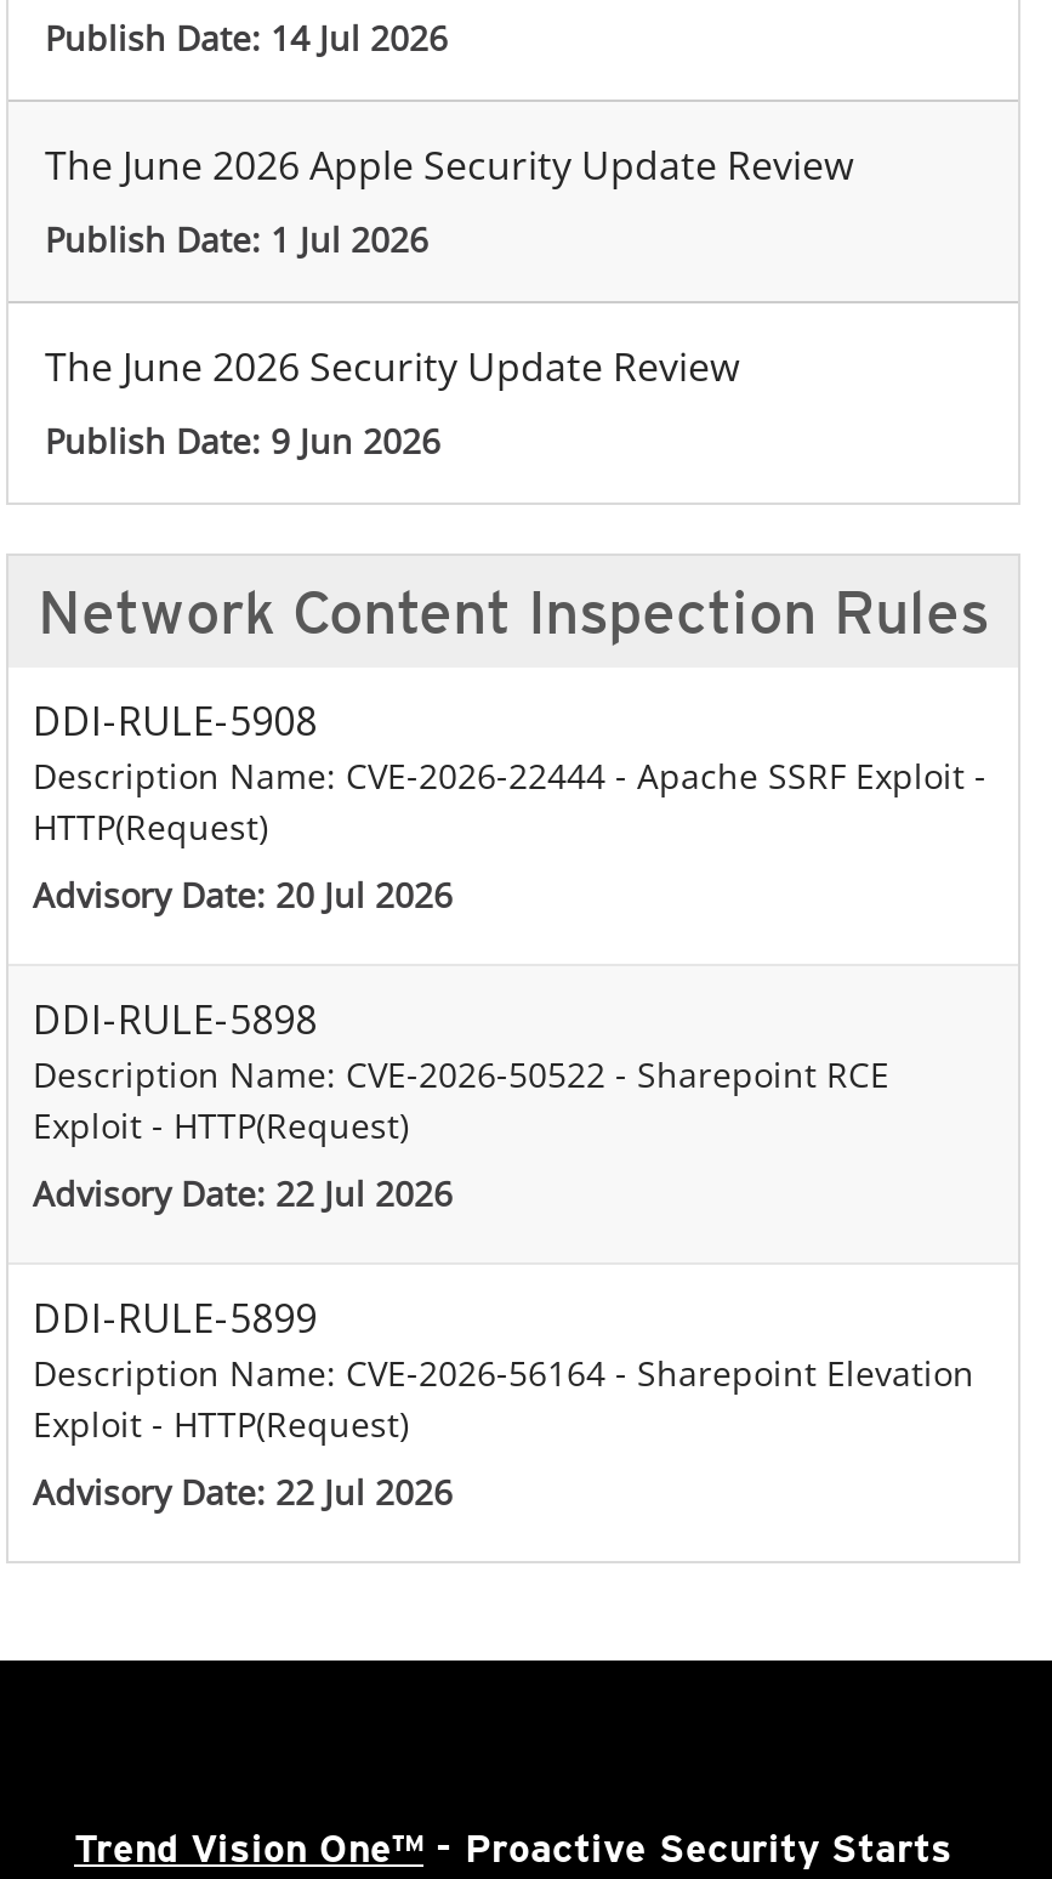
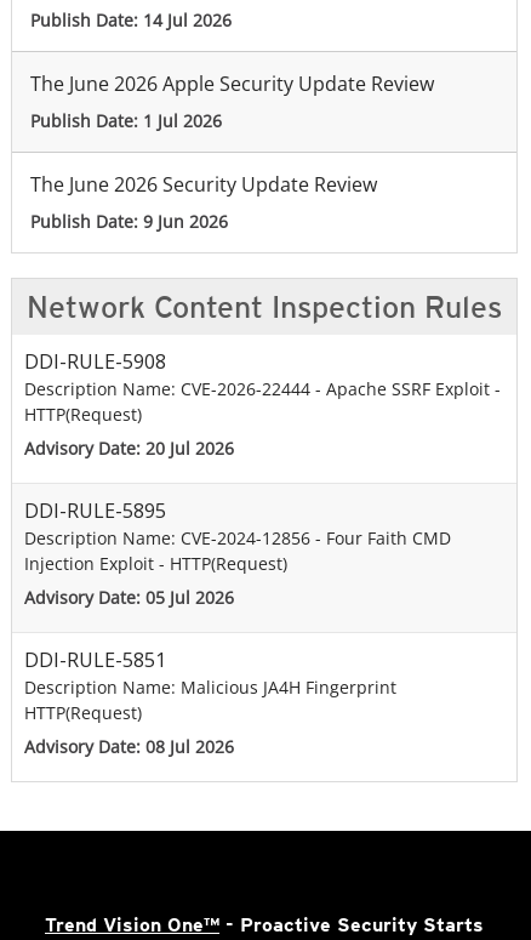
[33,993,889,1149] DDI-RULE-5898 | Description Name: CVE-2026-50522 - Sharepoint RCE | Exploit - HTTP(Request) -> [24,498,451,575] DDI-RULE-5895 | Description Name: CVE-2024-12856 - Four Faith CMD | Injection Exploit - HTTP(Request)
[33,1171,453,1217] Advisory Date: 22 Jul 2026 -> [24,586,234,609] Advisory Date: 05 Jul 2026
[33,1292,974,1447] DDI-RULE-5899 | Description Name: CVE-2026-56164 - Sharepoint Elevation | Exploit - HTTP(Request) -> [24,647,396,724] DDI-RULE-5851 | Description Name: Malicious JA4H Fingerprint | HTTP(Request)
[33,1469,453,1515] Advisory Date: 22 Jul 2026 -> [24,735,234,758] Advisory Date: 08 Jul 2026

